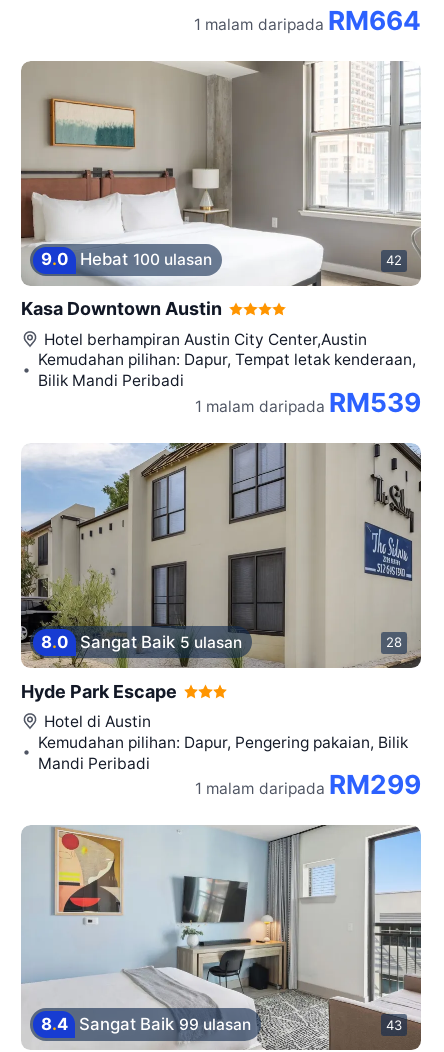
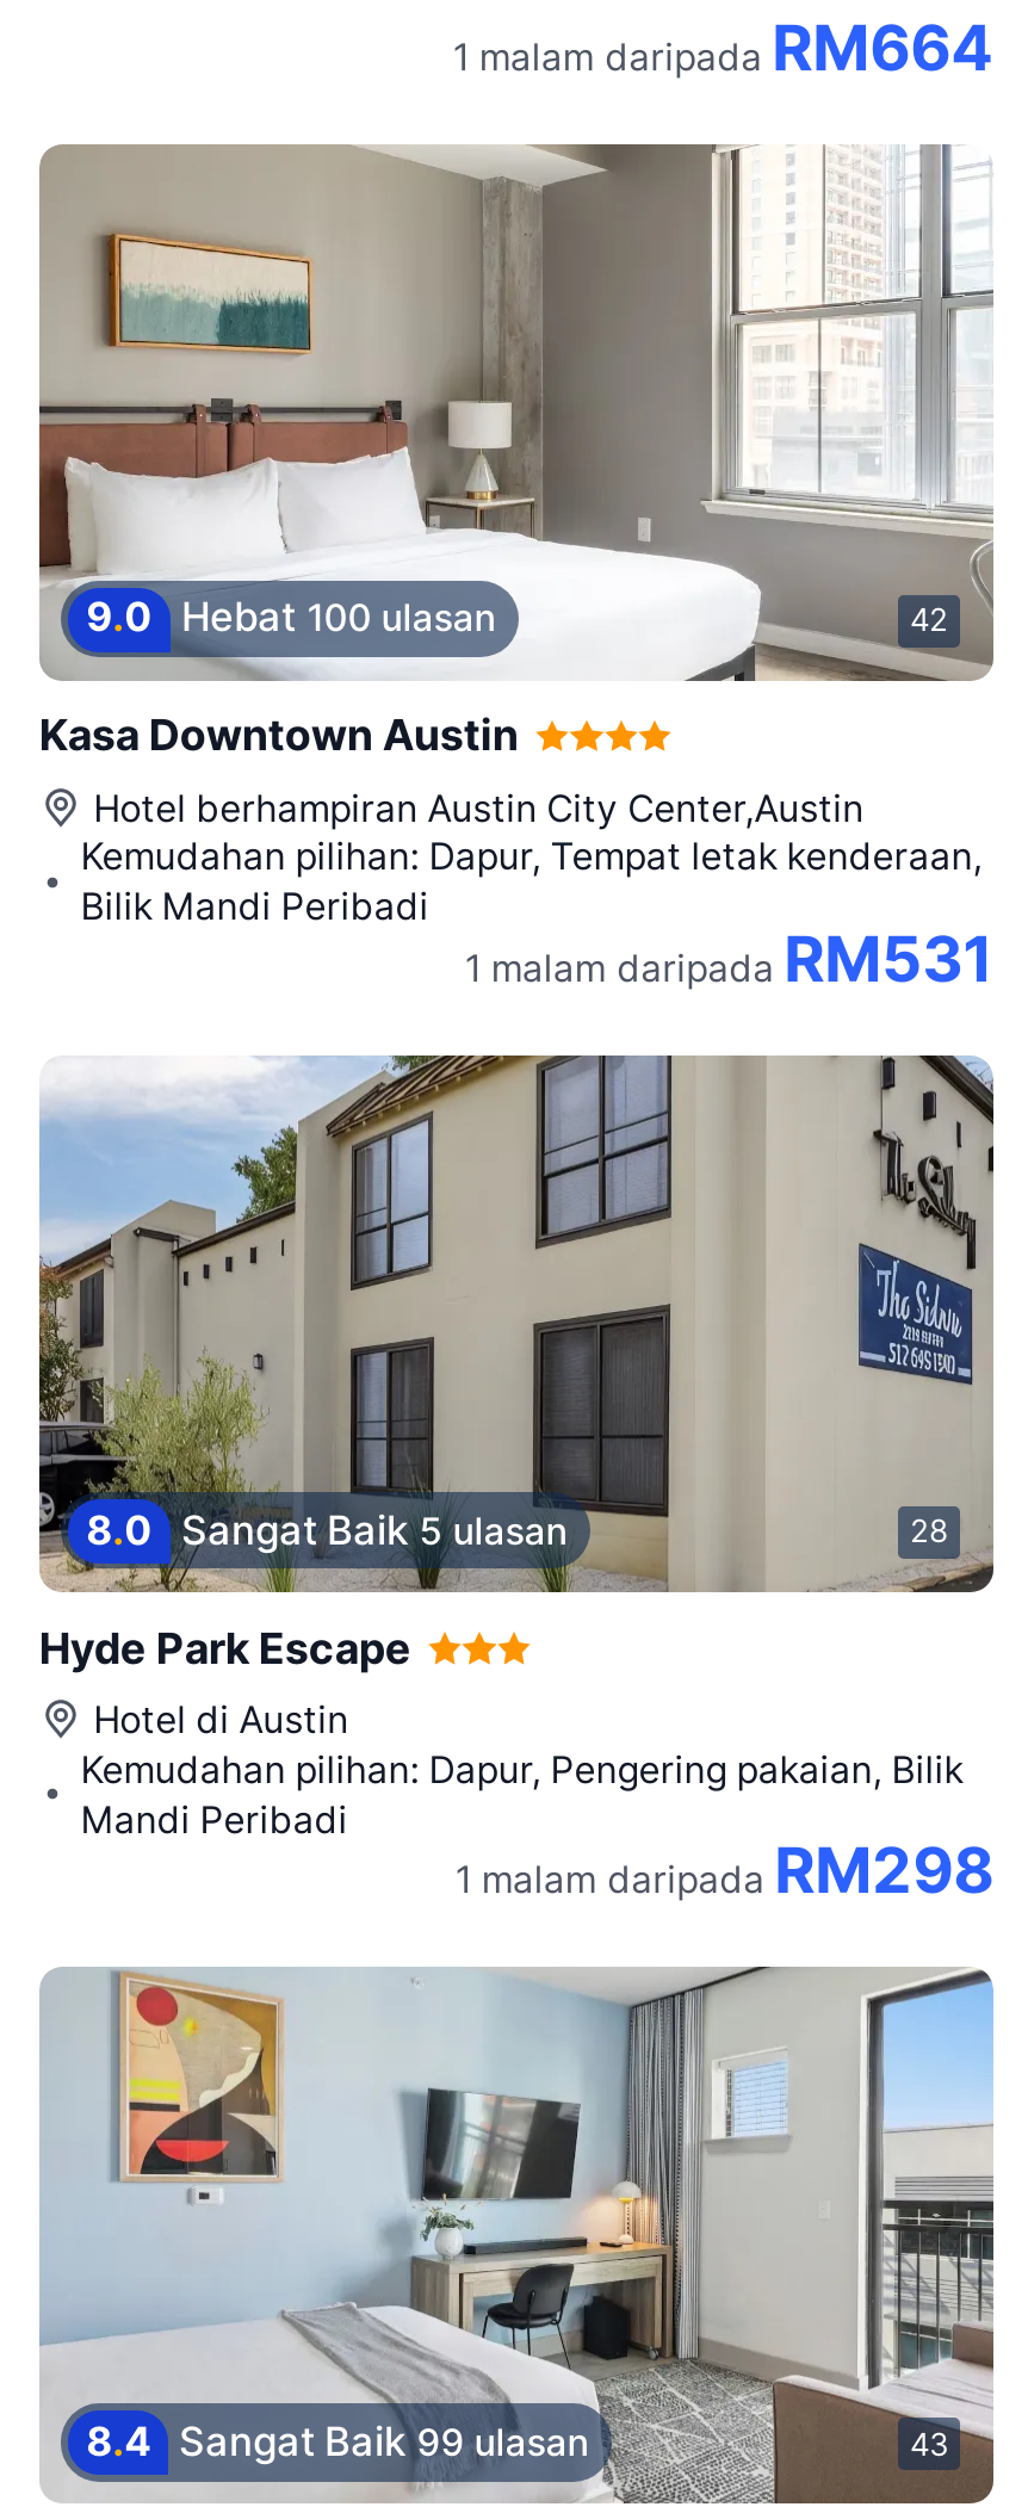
[195,387,421,418] 1 malam daripada RM539 -> [465,922,994,996] 1 malam daripada RM531
[195,769,421,800] 1 malam daripada RM299 -> [455,1833,994,1907] 1 malam daripada RM298

